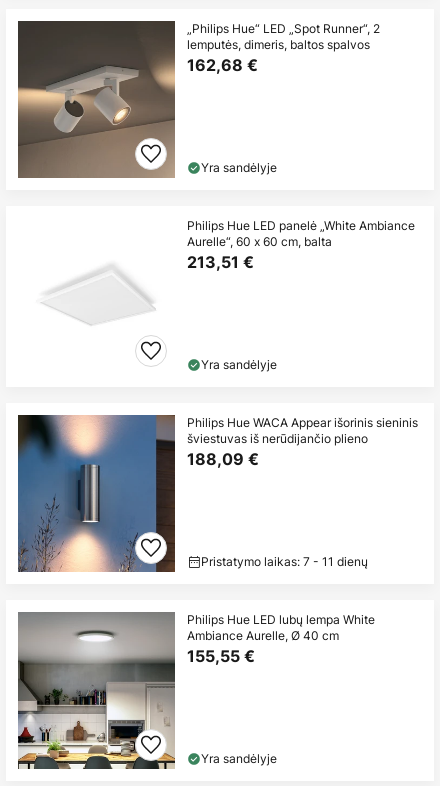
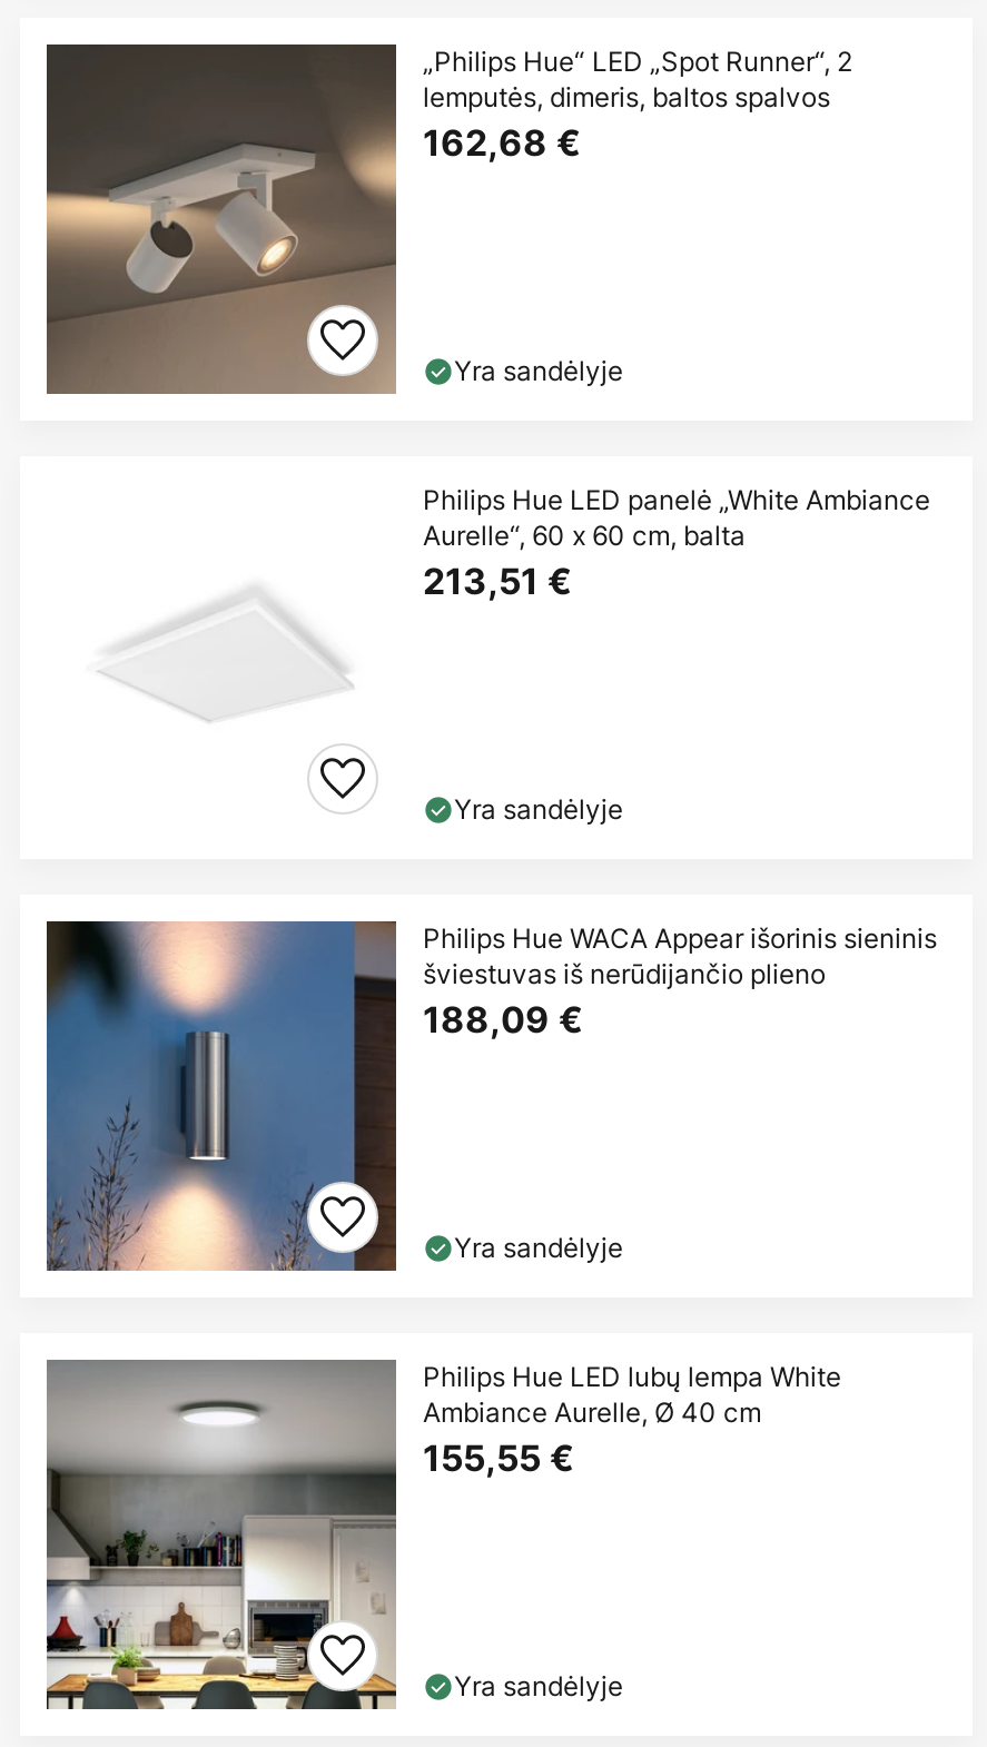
[201,553,368,570] Pristatymo laikas: 7 - 11 dienų -> [454,1229,623,1267] Yra sandėlyje

